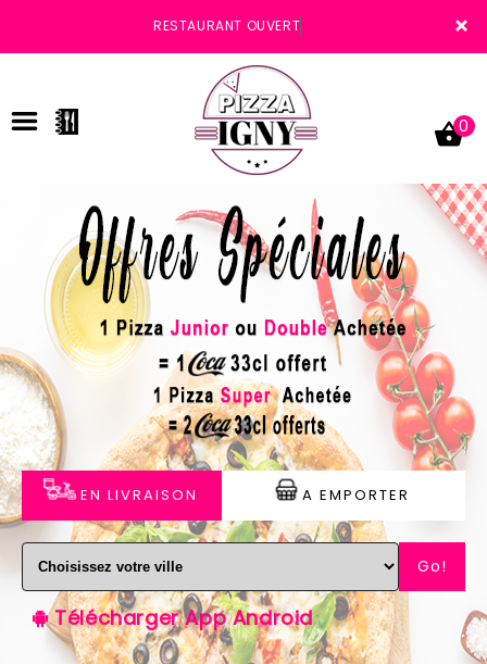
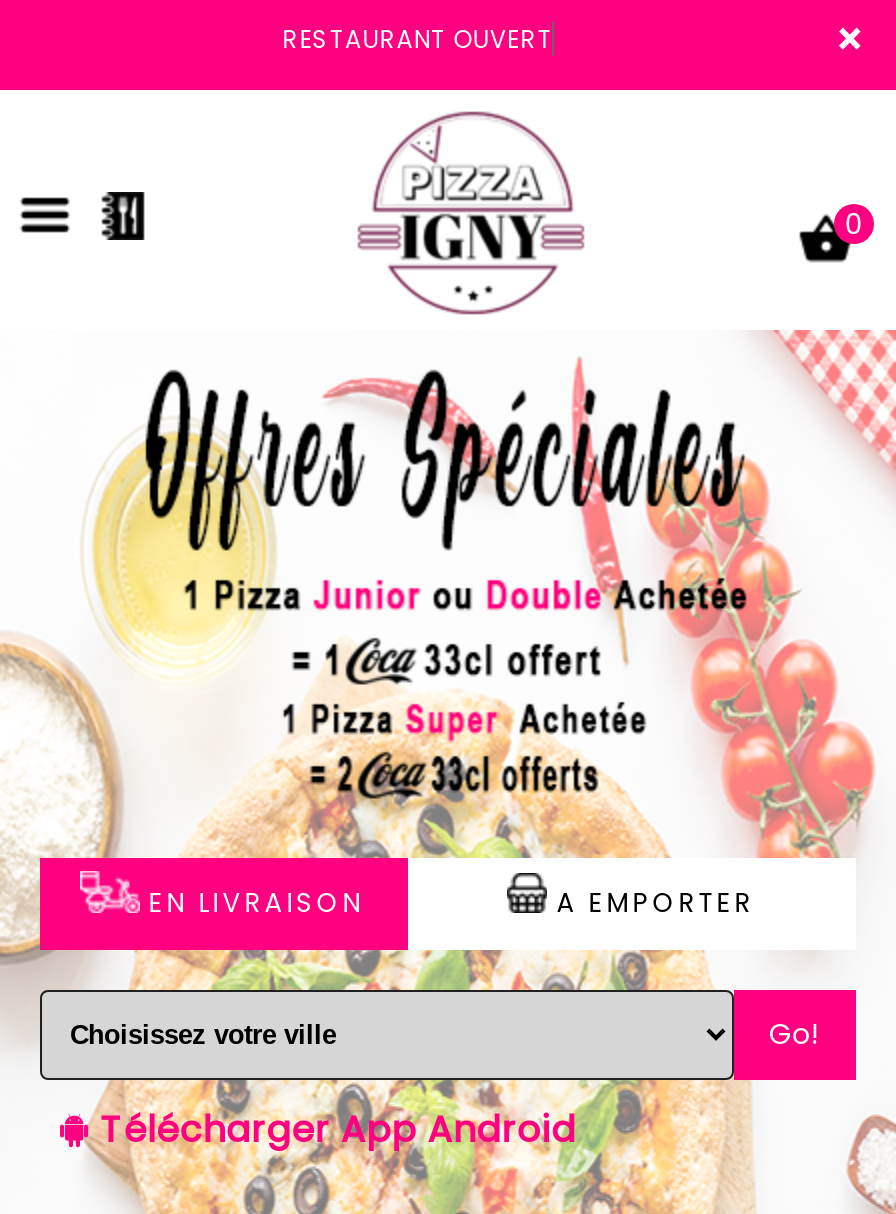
[153,16,300,35] RESTAURANT OUVERT -> [305,22,530,56] RESTAURANT OUV

